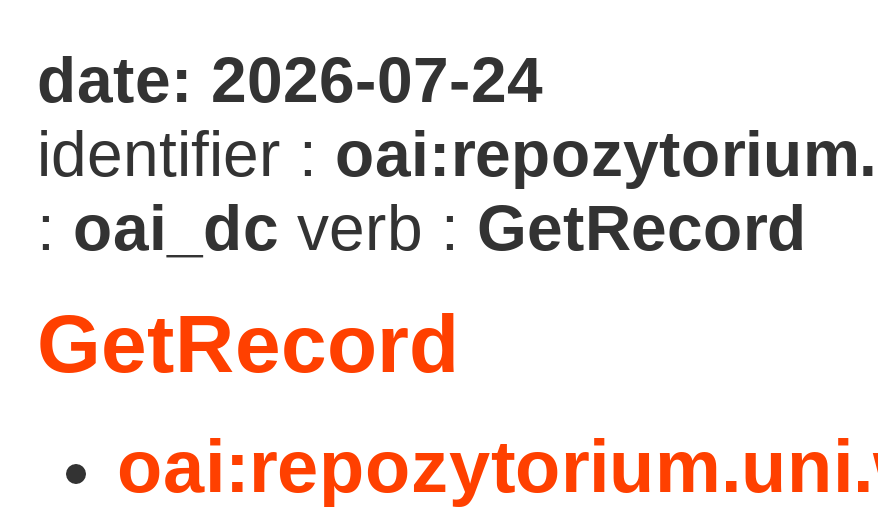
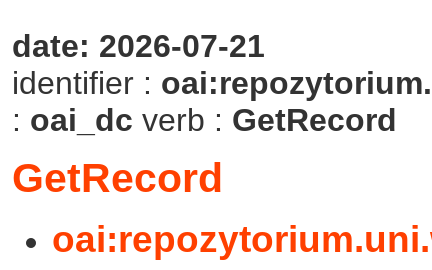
[37,43,543,115] date: 2026-07-24 -> [11,27,264,63] date: 2026-07-21

